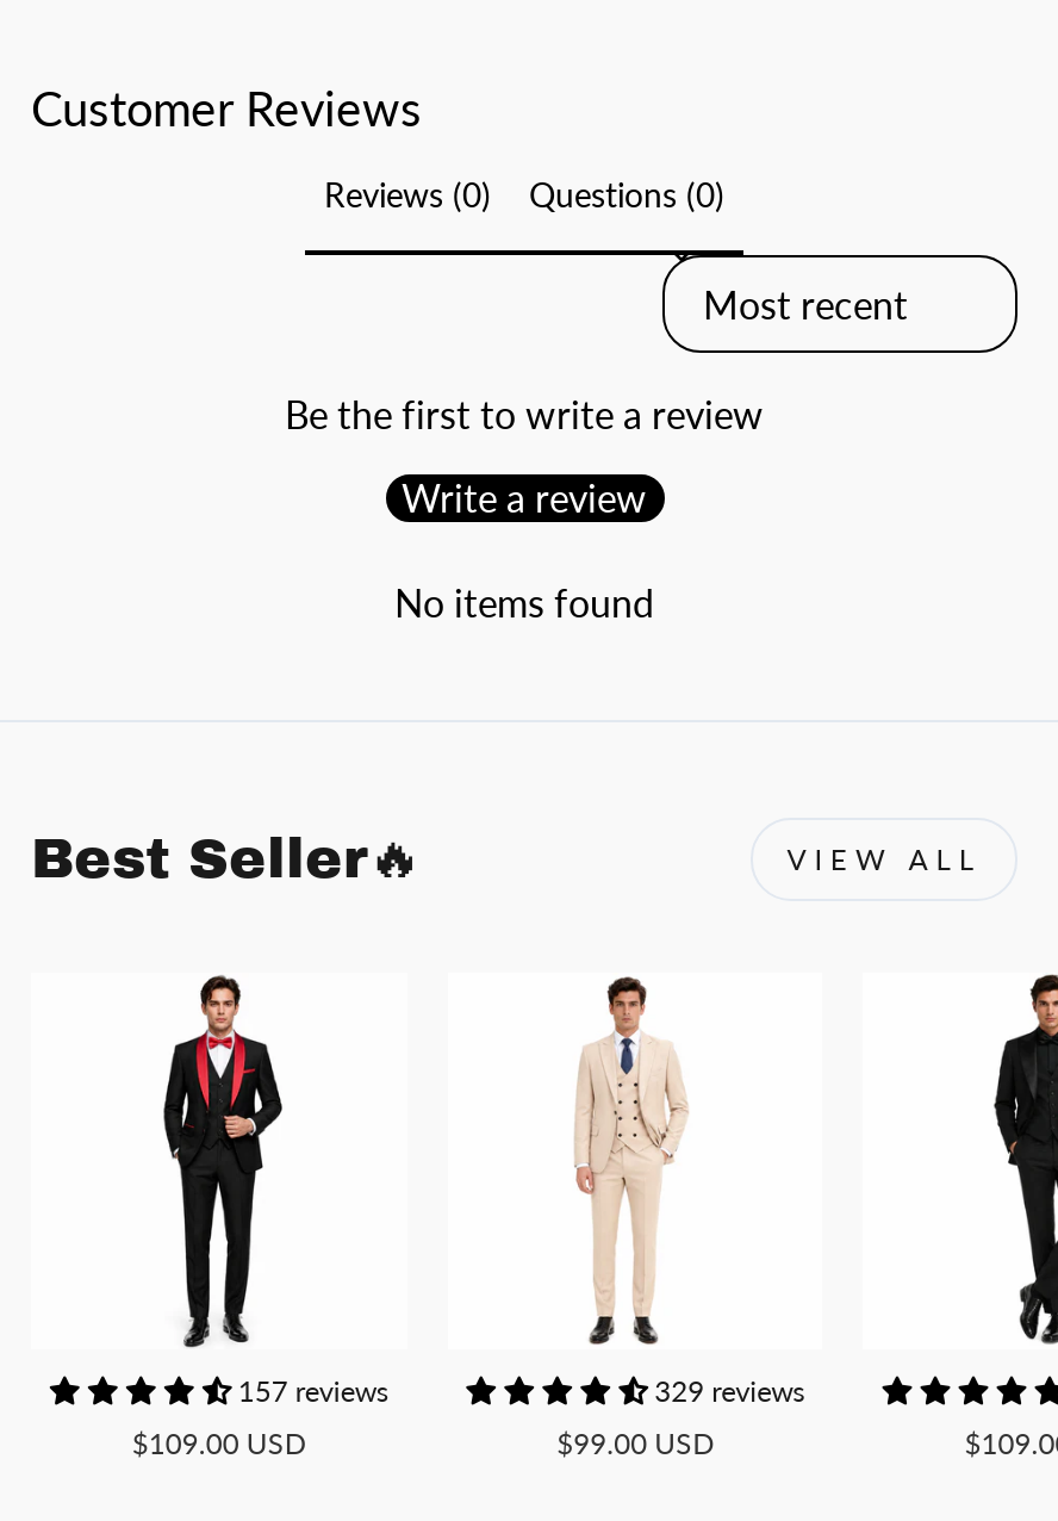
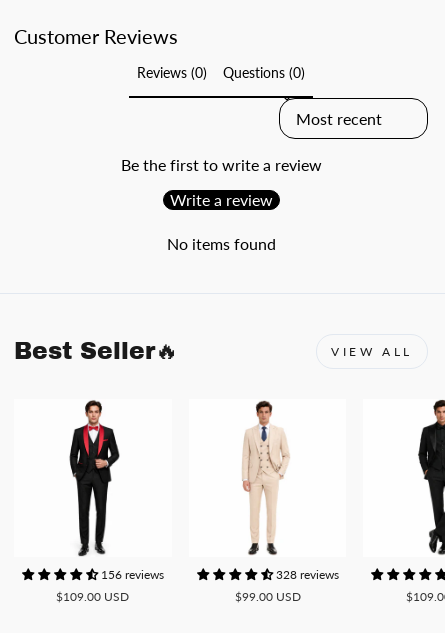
[238,1373,388,1409] 157 reviews -> [101,567,164,582] 156 reviews
[654,1373,804,1409] 329 reviews -> [276,567,339,582] 328 reviews

